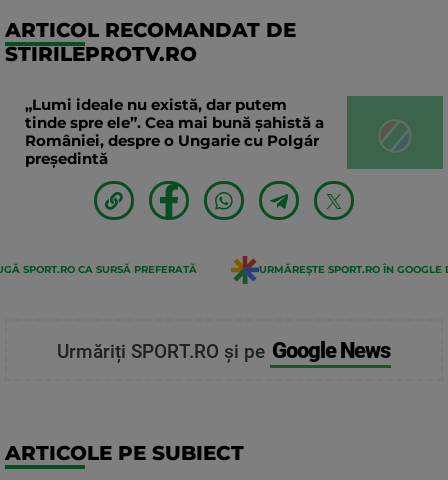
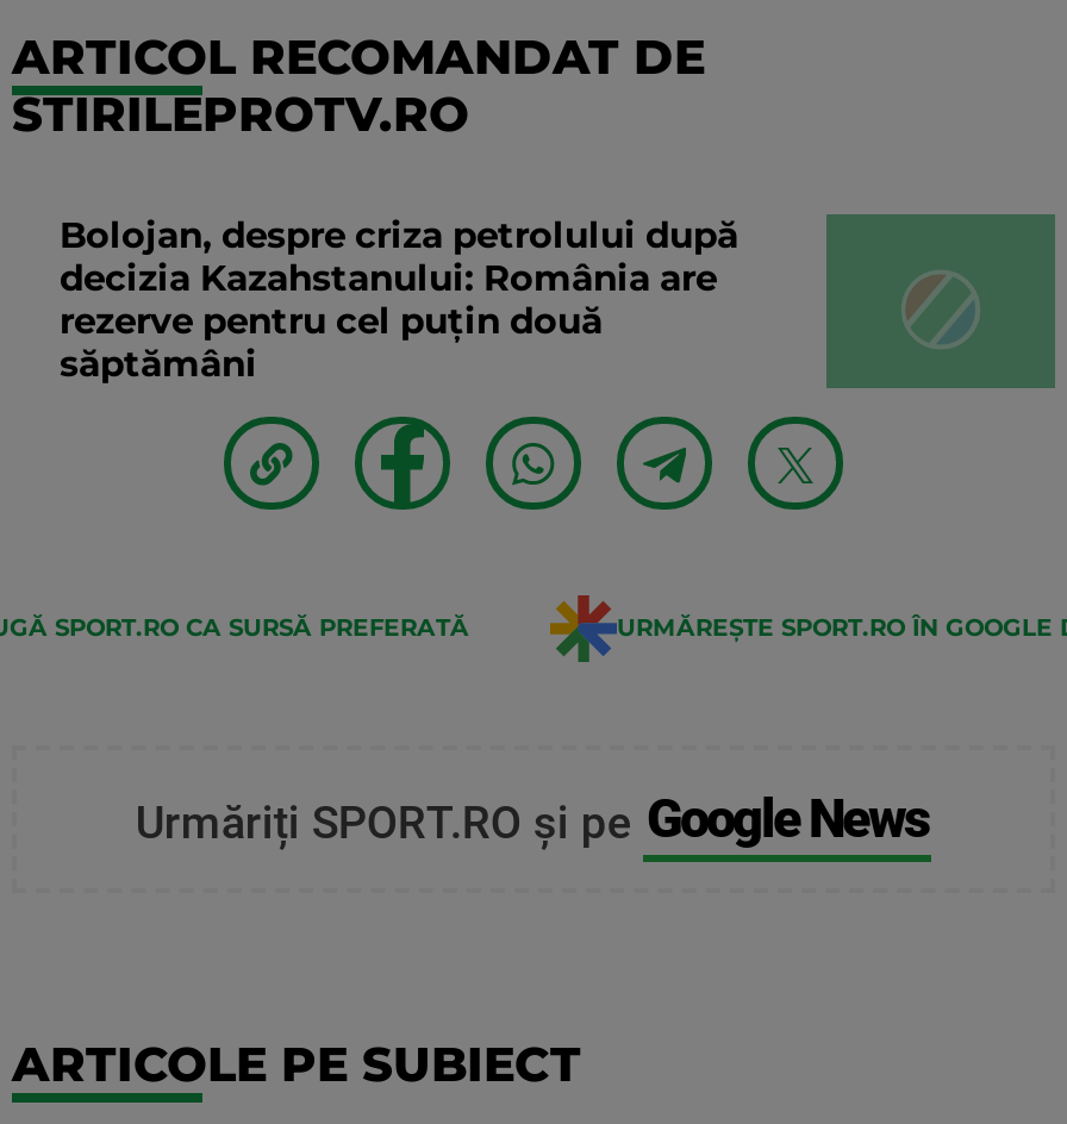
[25,95,324,168] „Lumi ideale nu există, dar putem | tinde spre ele”. Cea mai bună șahistă a | României, despre o Ungarie cu Polgár | președintă -> [60,213,738,387] Bolojan, despre criza petrolului după | decizia Kazahstanului: România are | rezerve pentru cel puțin două | săptămâni

